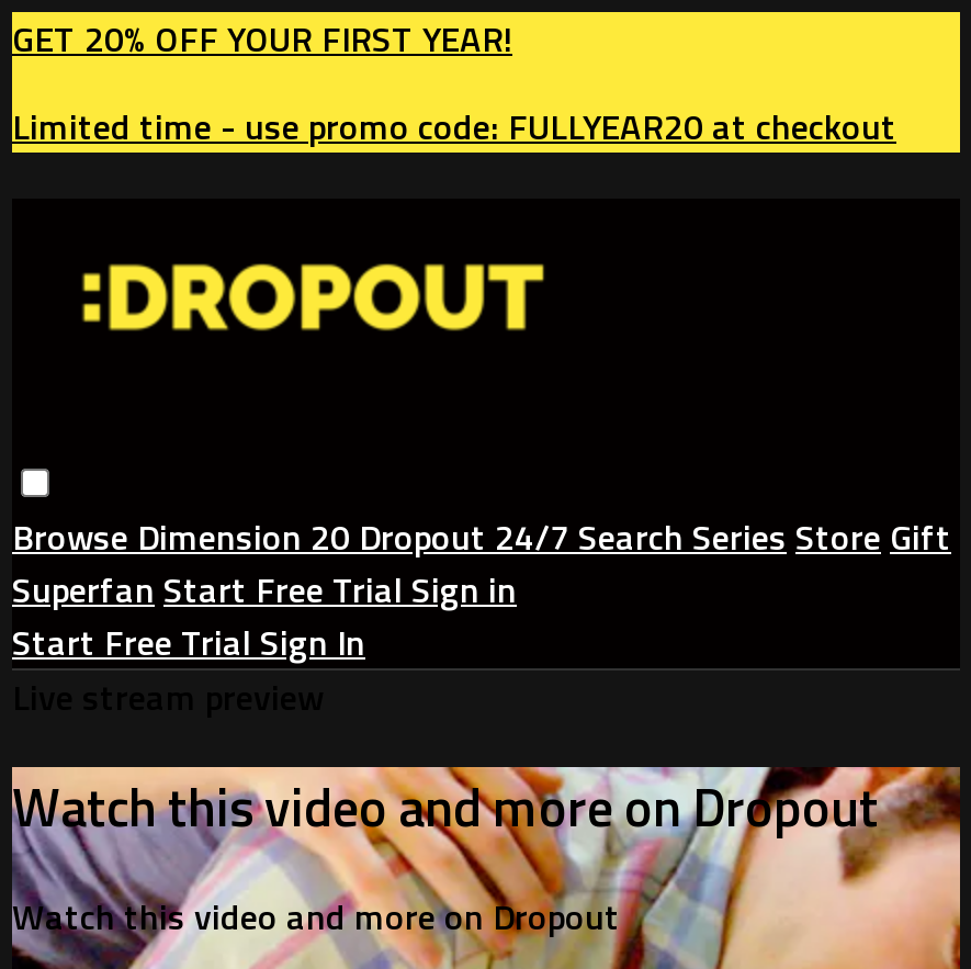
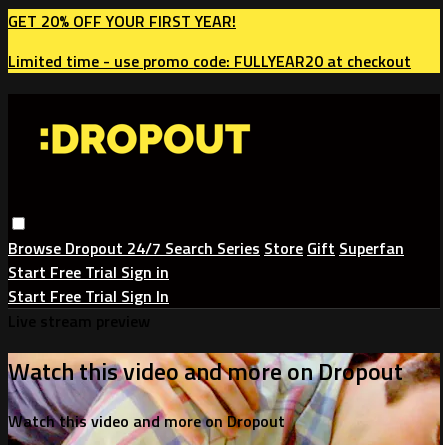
[12,510,951,615] Browse Dimension 20 Dropout 24/7 Search Series Store Gift | Superfan Start Free Trial Sign in -> [8,236,404,284] Browse Dropout 24/7 Search Series Store Gift Superfan | Start Free Trial Sign in

